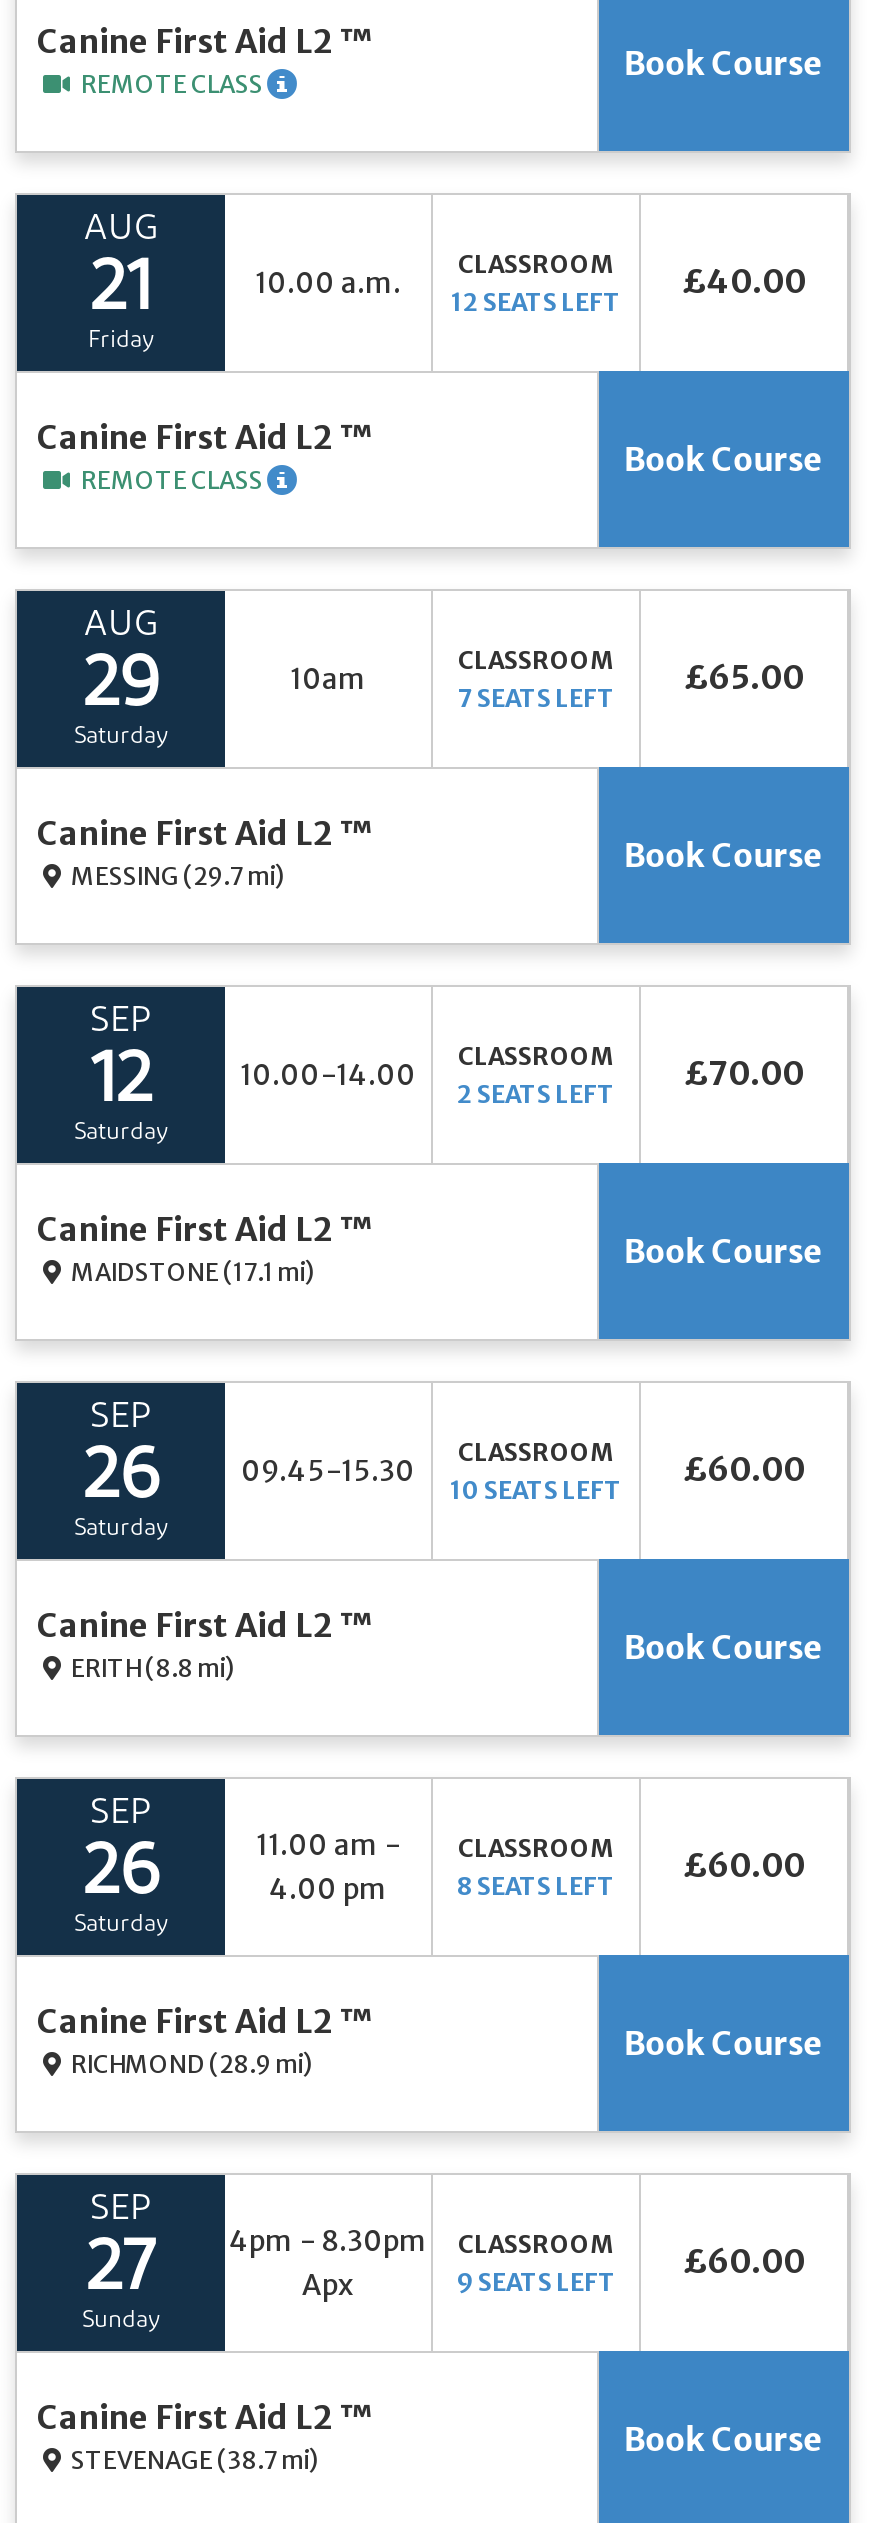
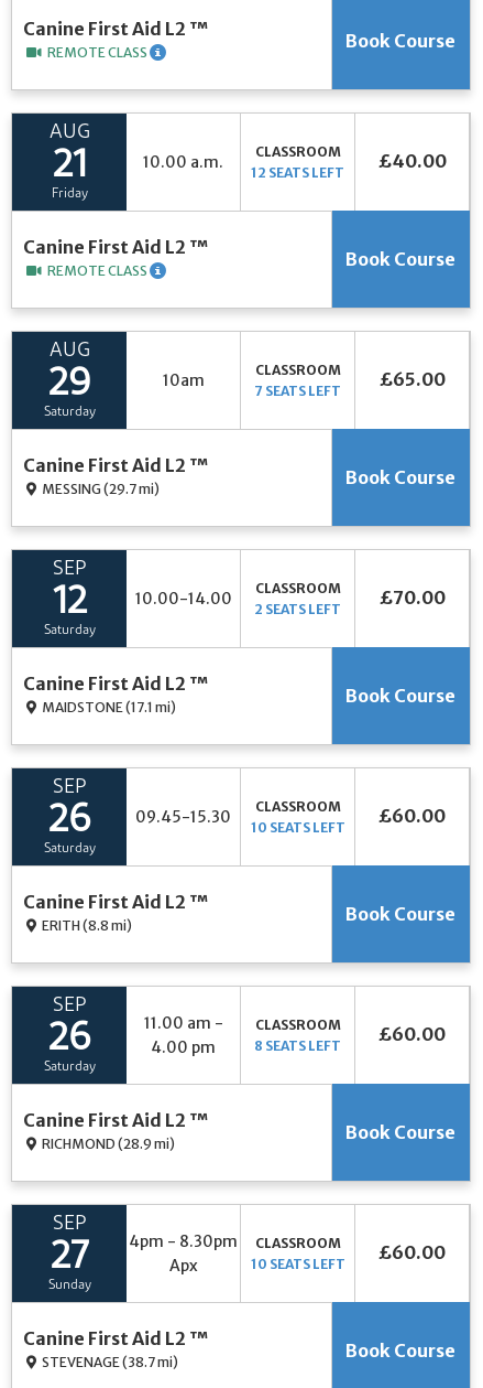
[456,2267,616,2297] 9 SEATS LEFT -> [250,1256,345,1272] 10 SEATS LEFT

